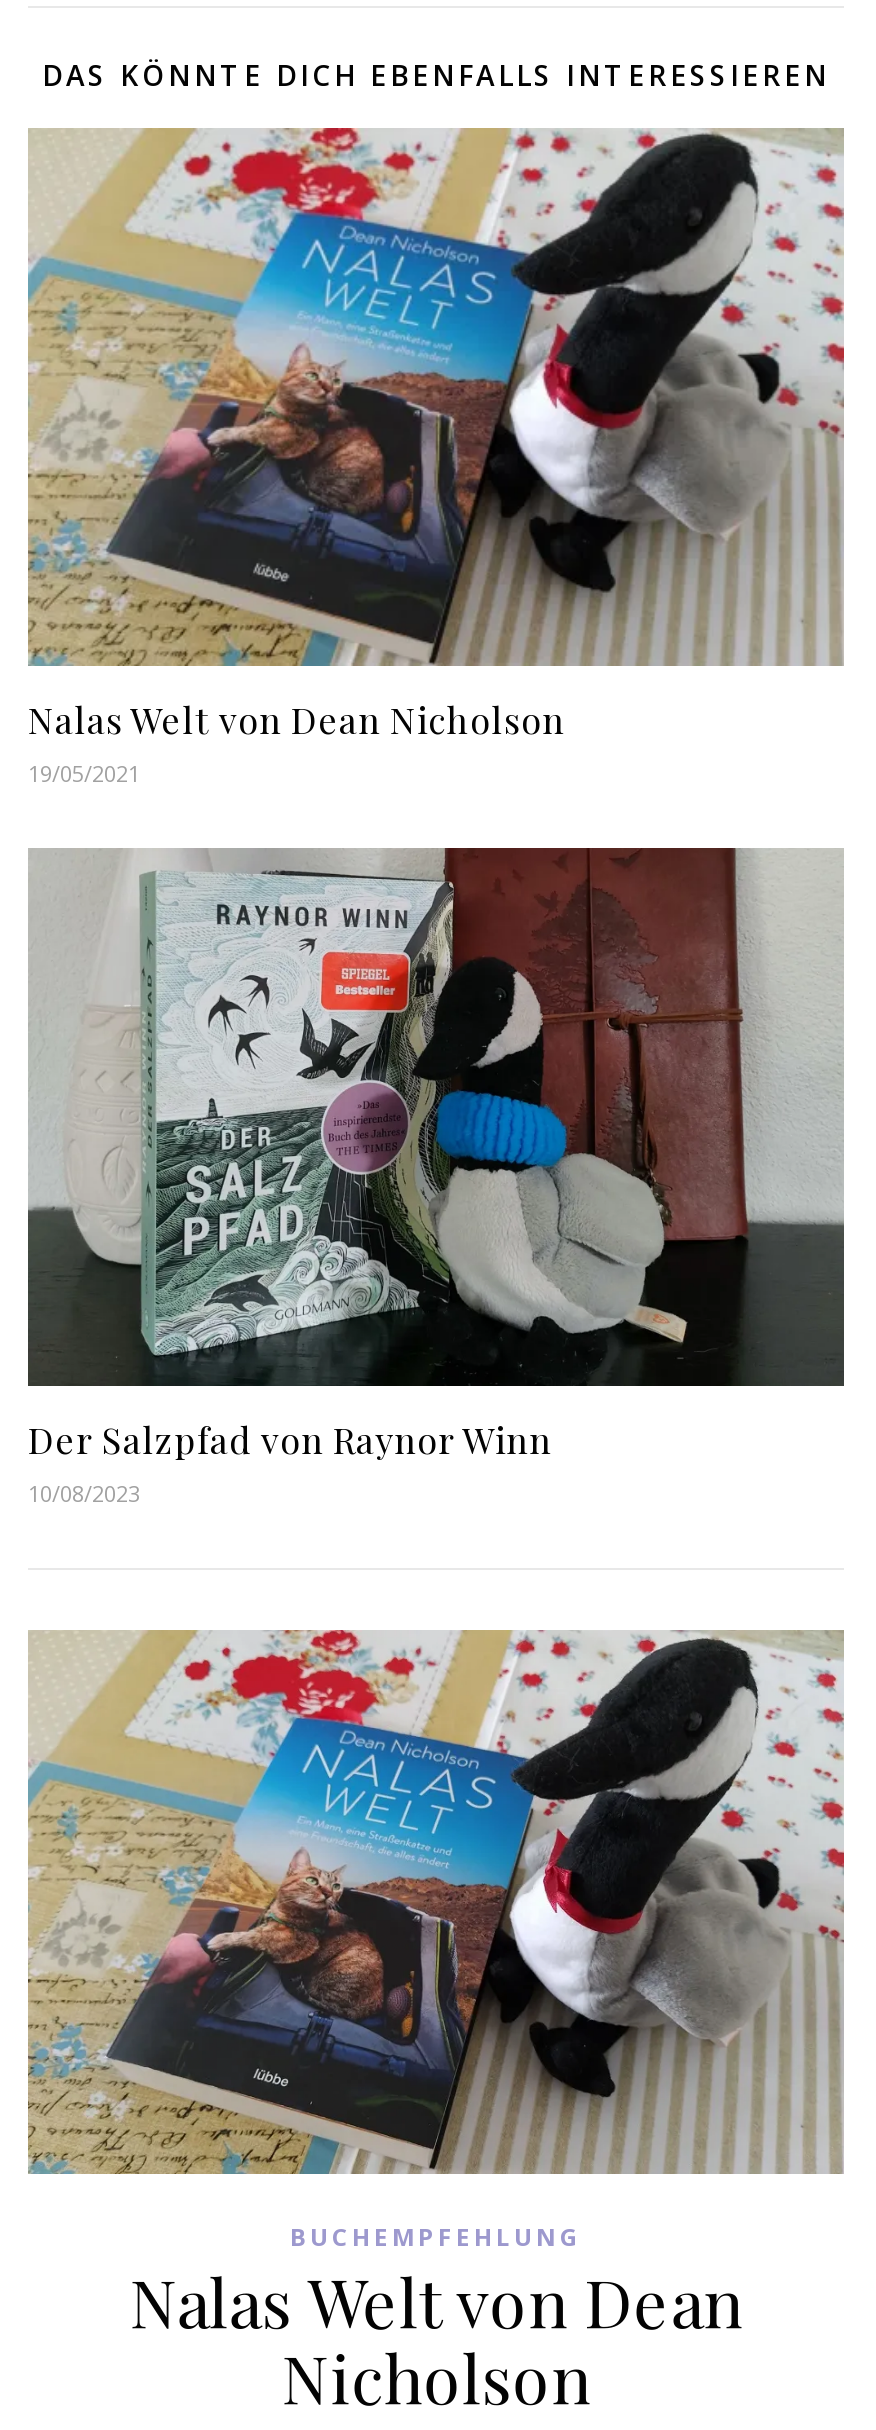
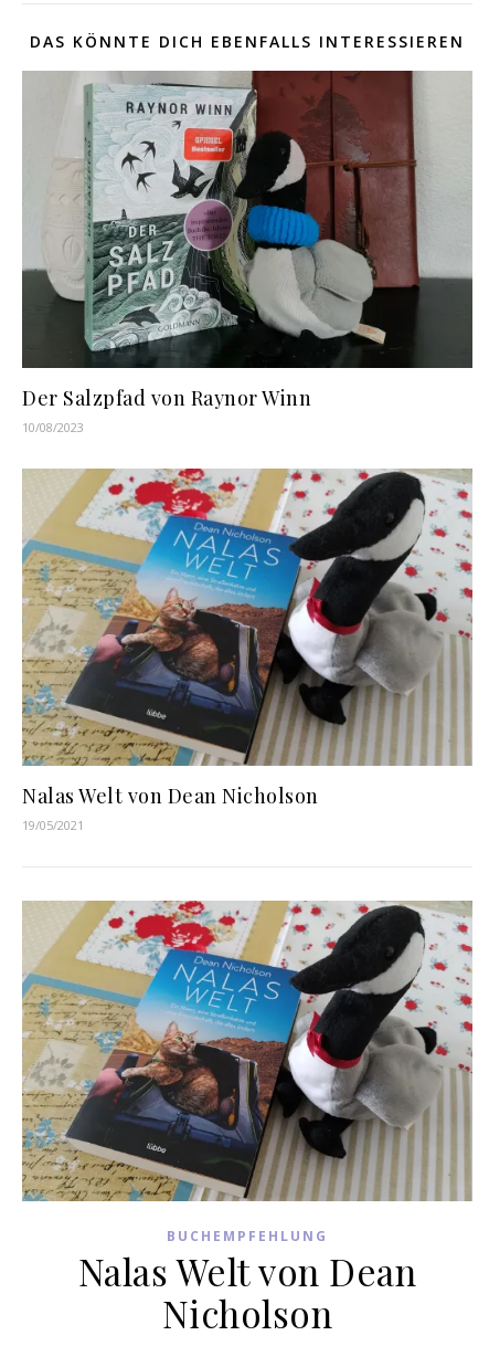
moved [26,126,846,788] -> [22,467,474,833]: [image] | Nalas Welt von Dean Nicholson | 19/05/2021
moved [28,846,844,1508] -> [22,70,472,435]: [image] | Der Salzpfad von Raynor Winn | 10/08/2023

